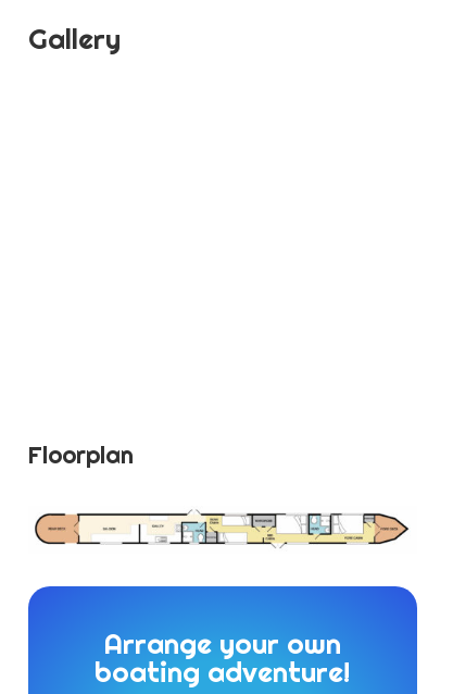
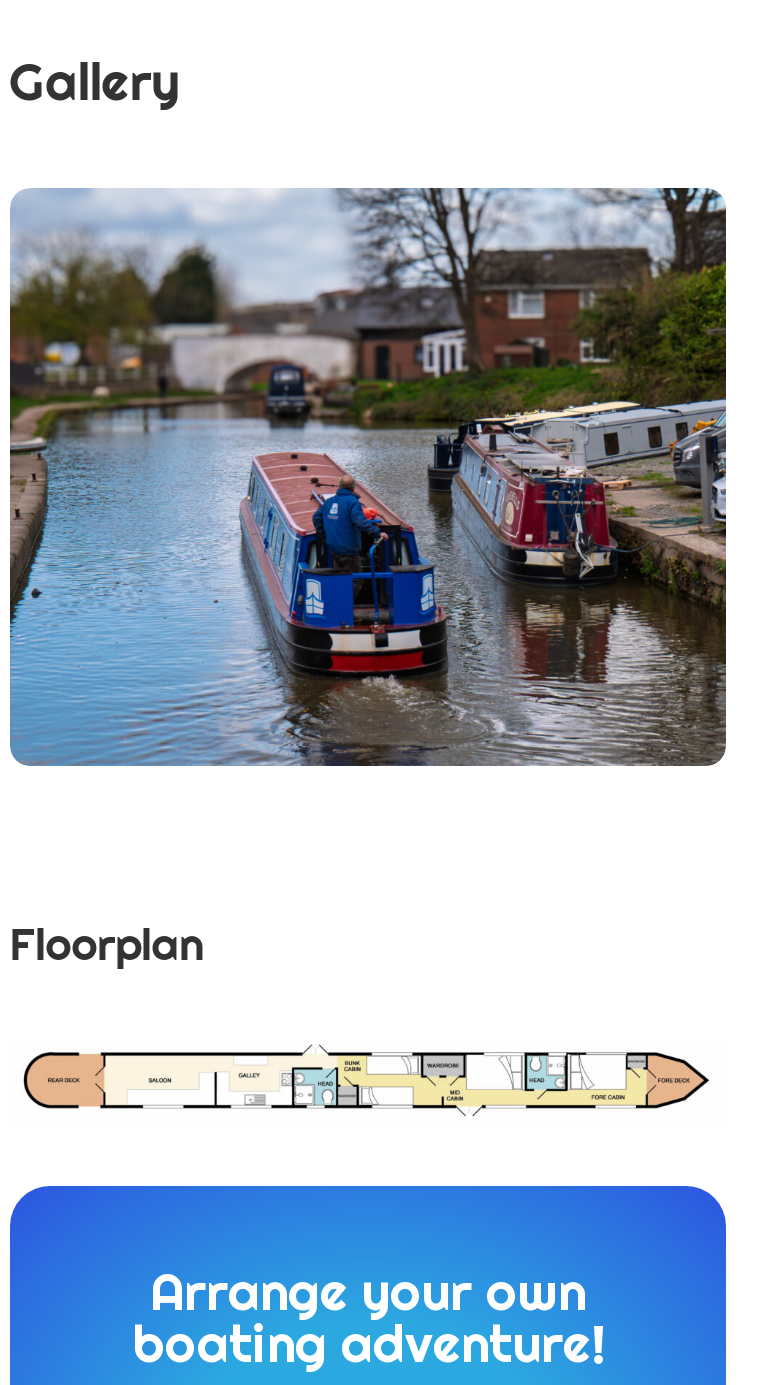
none -> [8,186,728,768] [image]

